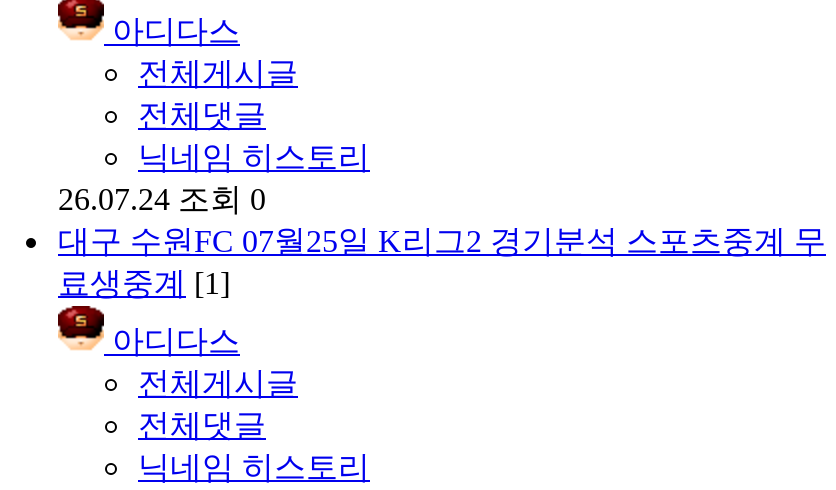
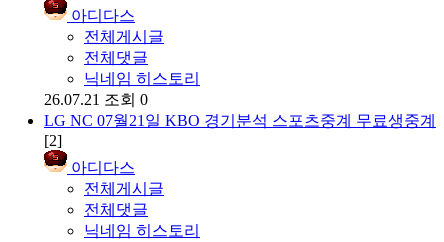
[58,183,826,301] 26.07.24 조회 0 | 대구 수원FC 07월25일 K리그2 경기분석 스포츠중계 무 | 료생중계 [1] -> [44,91,436,149] 26.07.21 조회 0 | LG NC 07월21일 KBO 경기분석 스포츠중계 무료생중계 | [2]

